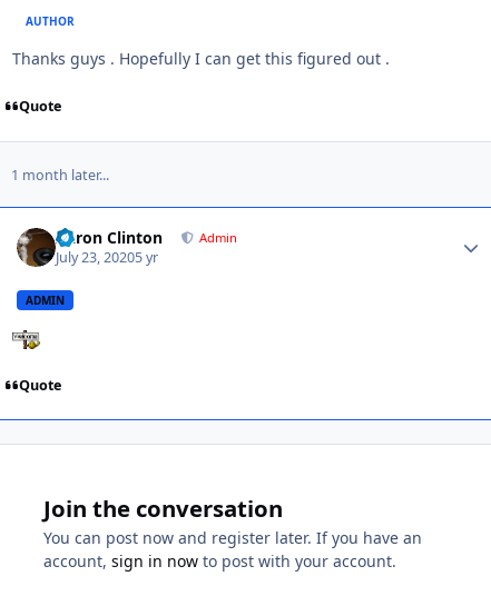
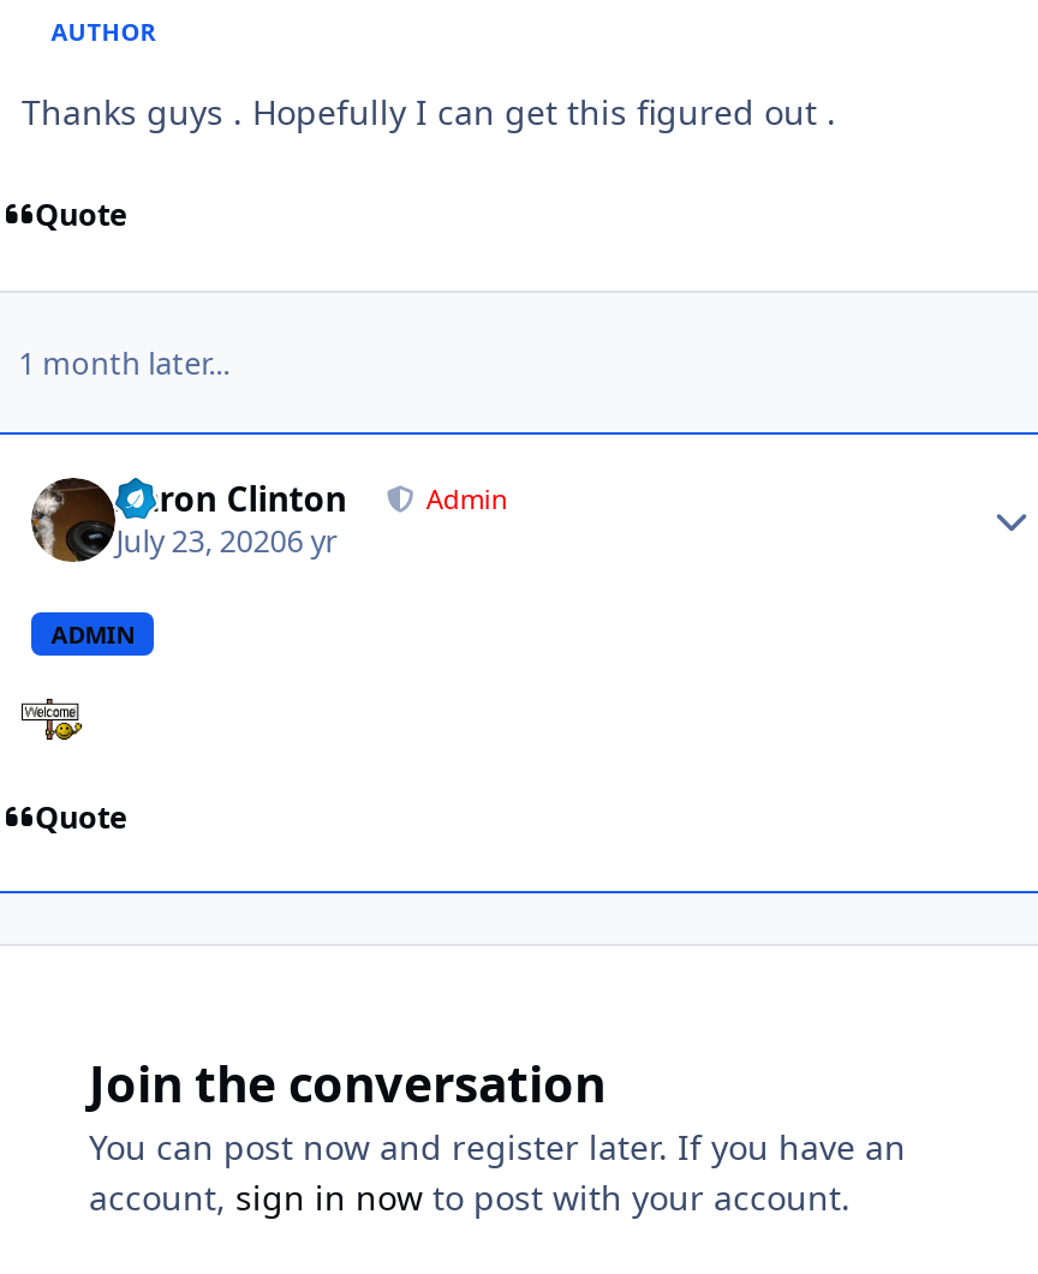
[56,248,158,267] July 23, 20205 yr -> [116,522,337,563] July 23, 20206 yr

